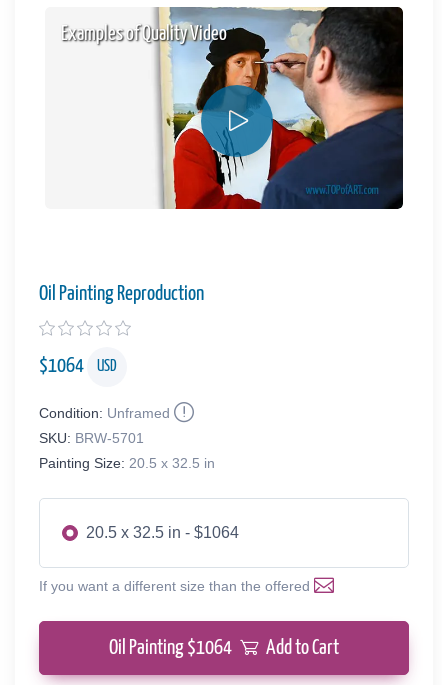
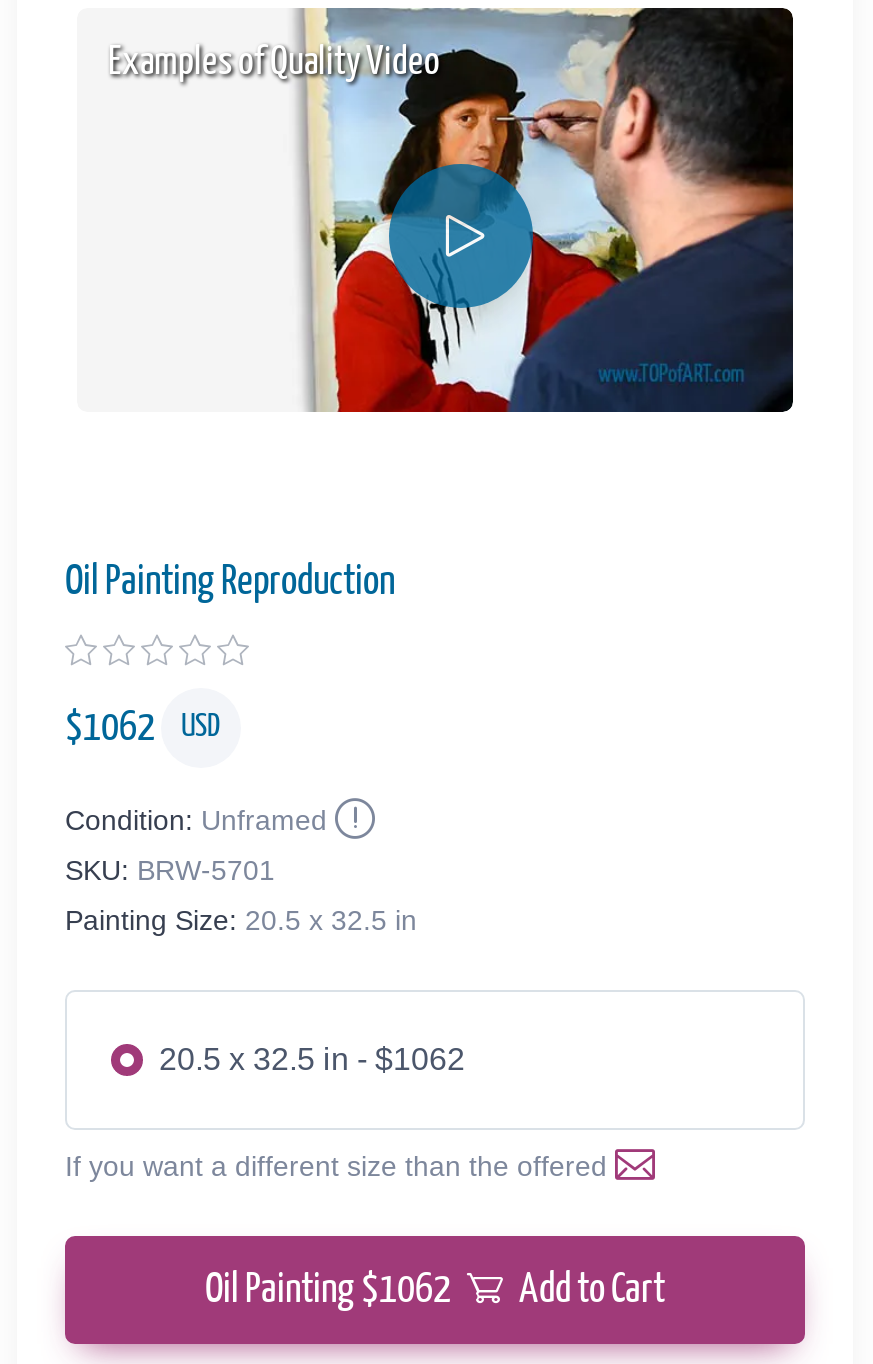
[39,356,117,376] $1064 USD -> [65,707,221,747] $1062 USD
[86,524,239,541] 20.5 x 32.5 in - $1064 -> [159,1042,465,1076] 20.5 x 32.5 in - $1062
[109,638,339,658] Oil Painting $1064 Add to Cart -> [205,1270,665,1310] Oil Painting $1062 Add to Cart

